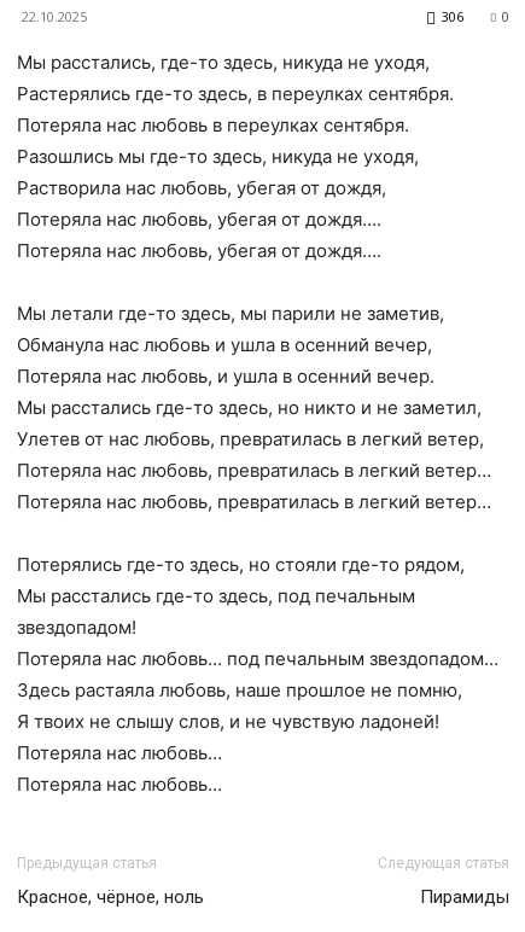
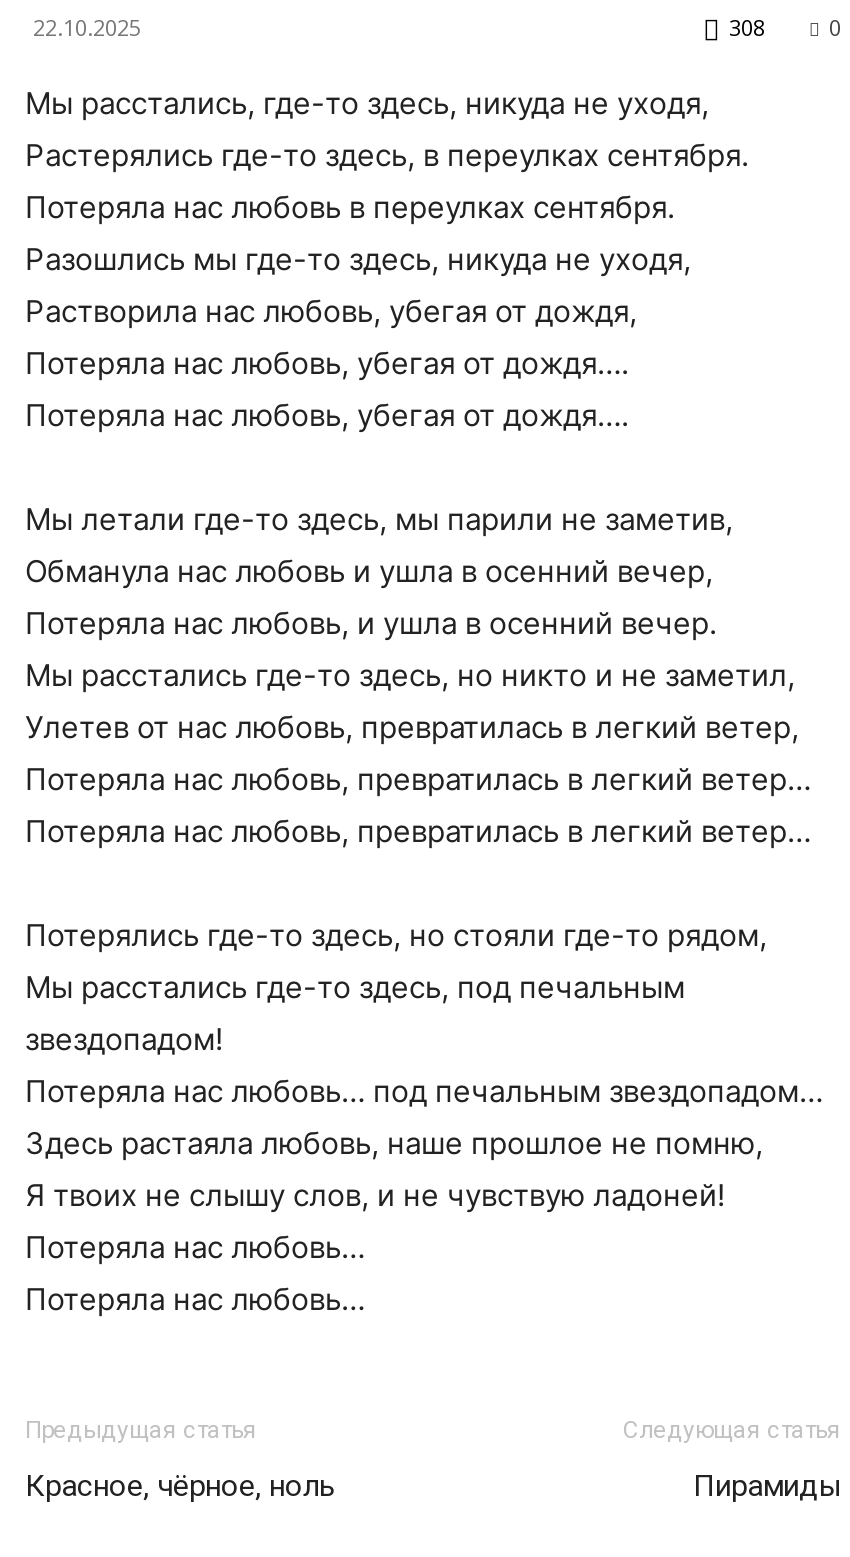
[442,7,463,25] 306 -> [729,12,765,42] 308

